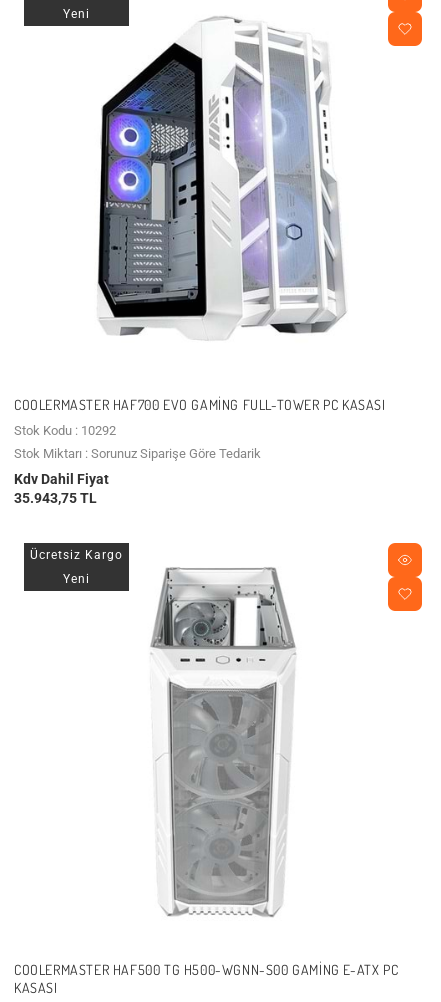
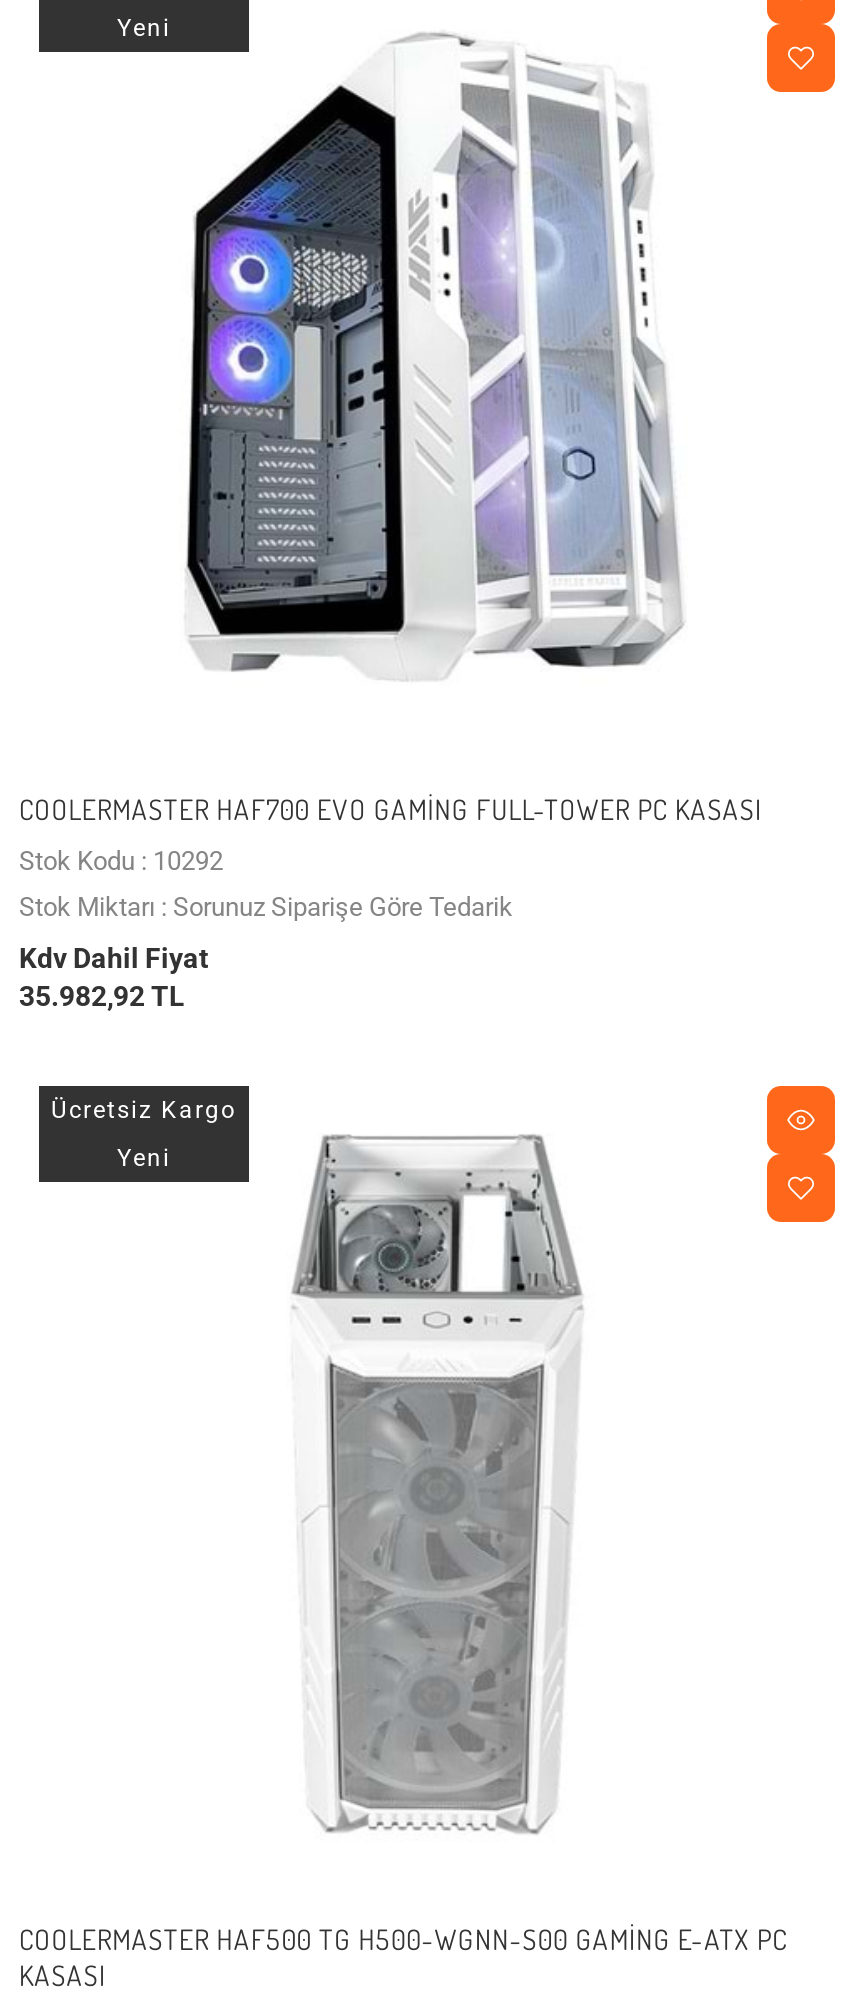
[14,490,97,506] 35.943,75 TL -> [19,980,185,1012] 35.982,92 TL

